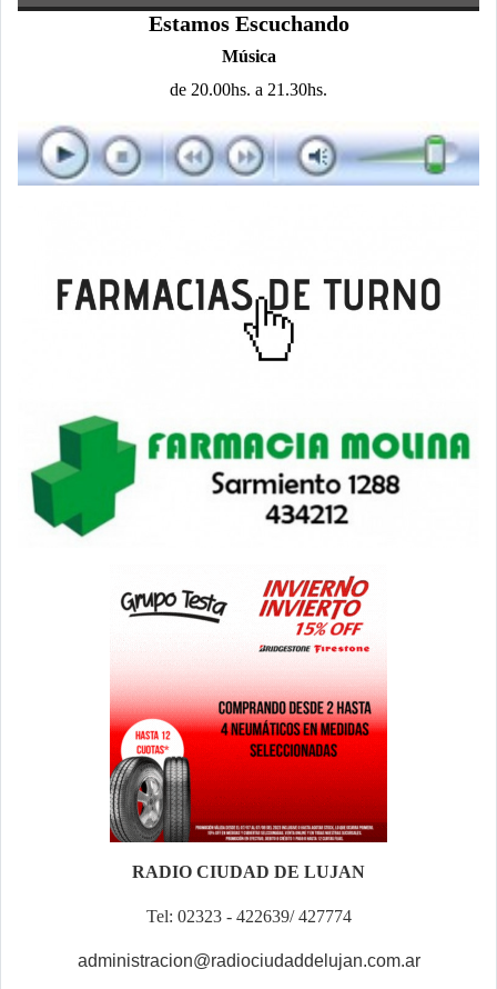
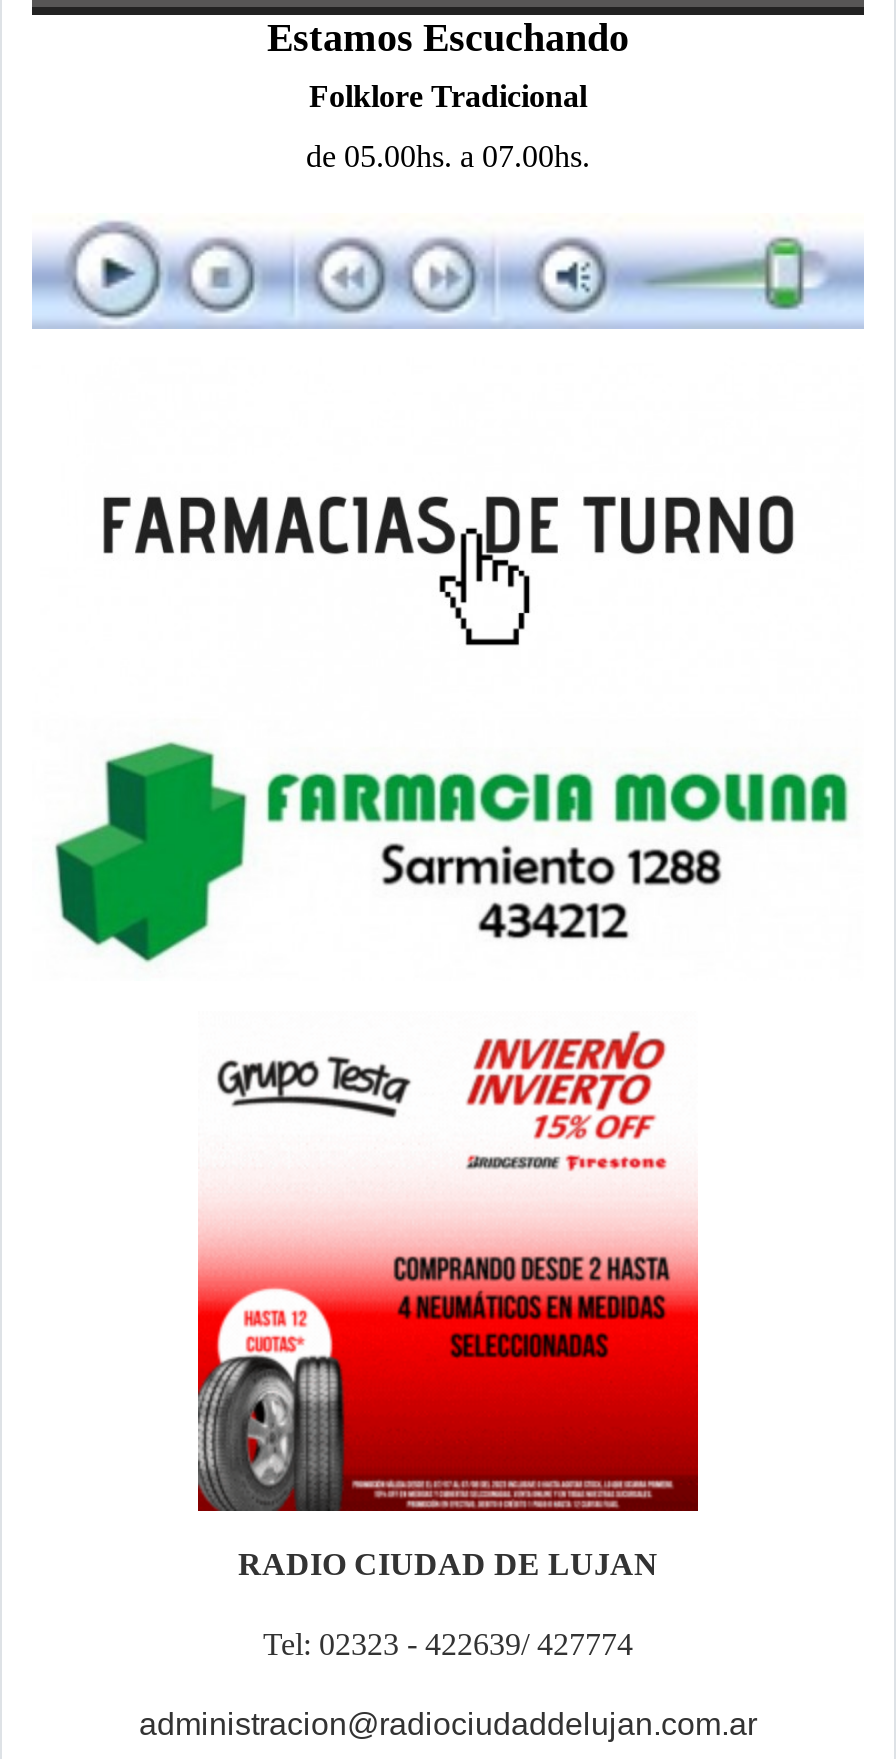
[221,46,276,65] Música -> [309,78,587,112] Folklore Tradicional
[170,79,327,98] de 20.00hs. a 21.30hs. -> [306,138,590,172] de 05.00hs. a 07.00hs.

